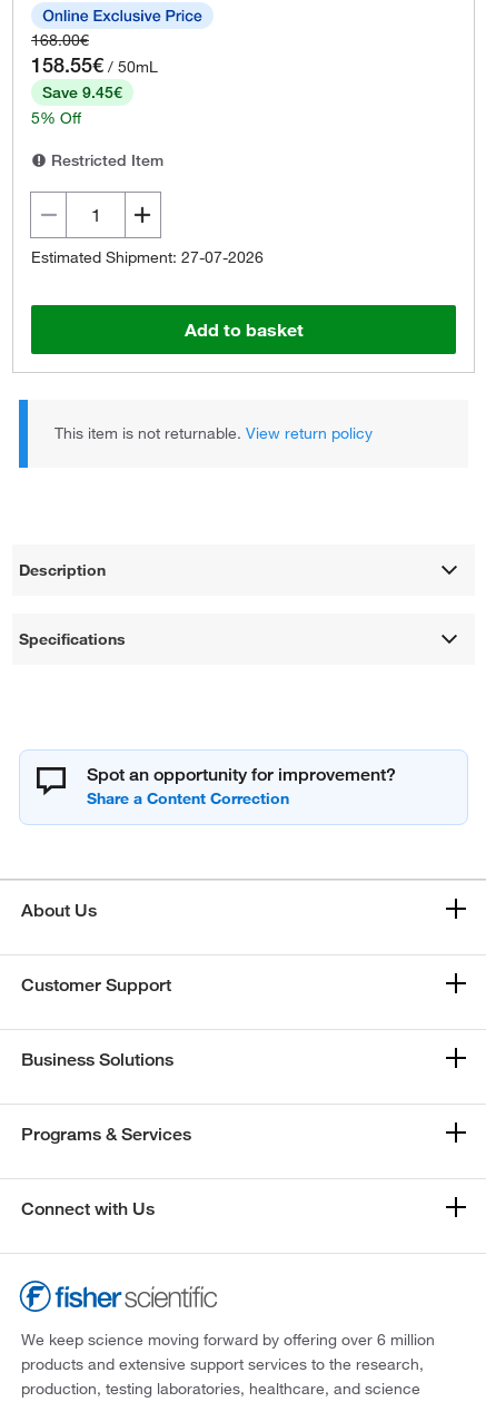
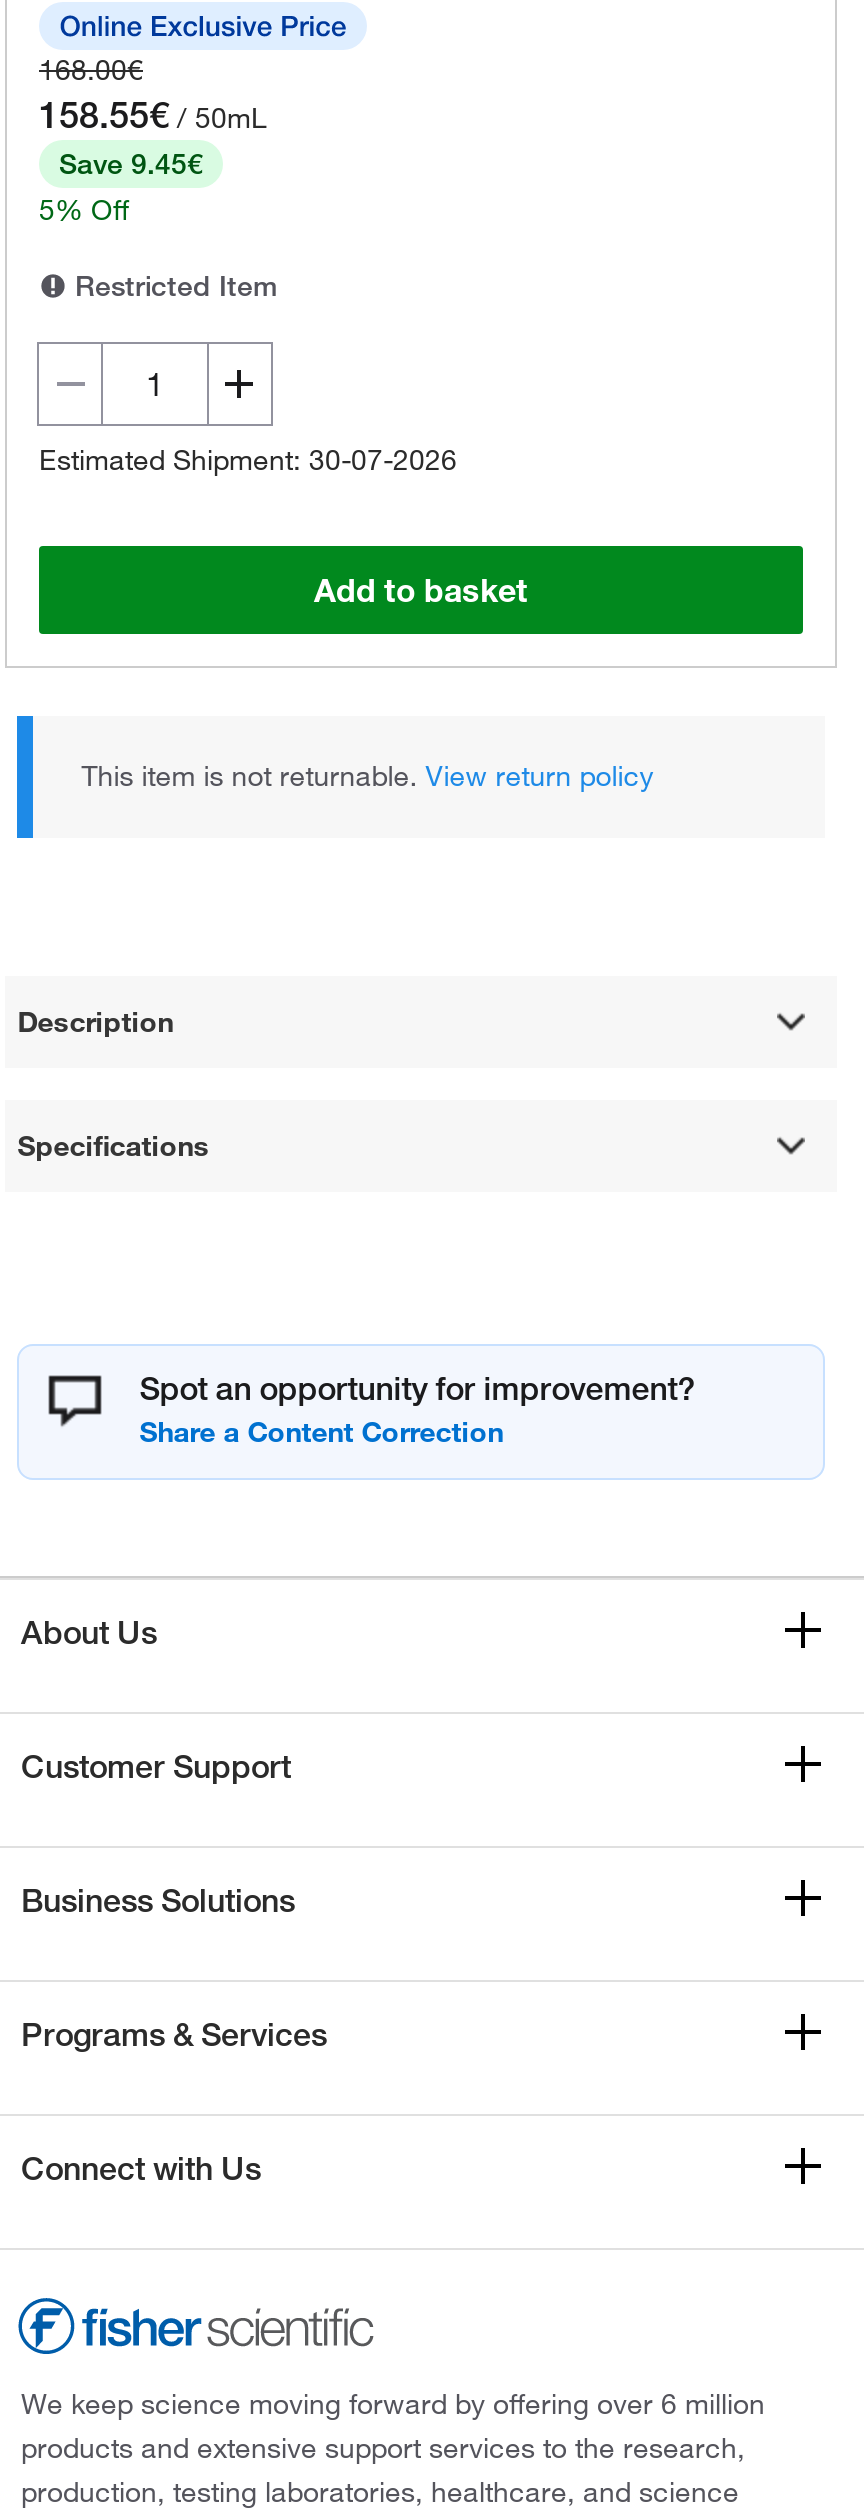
[31,247,264,267] Estimated Shipment: 27-07-2026 -> [39,442,457,478] Estimated Shipment: 30-07-2026

